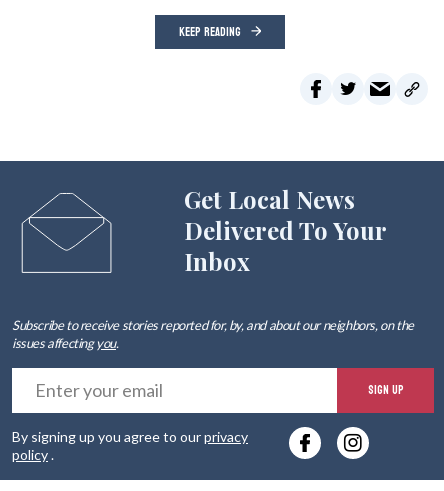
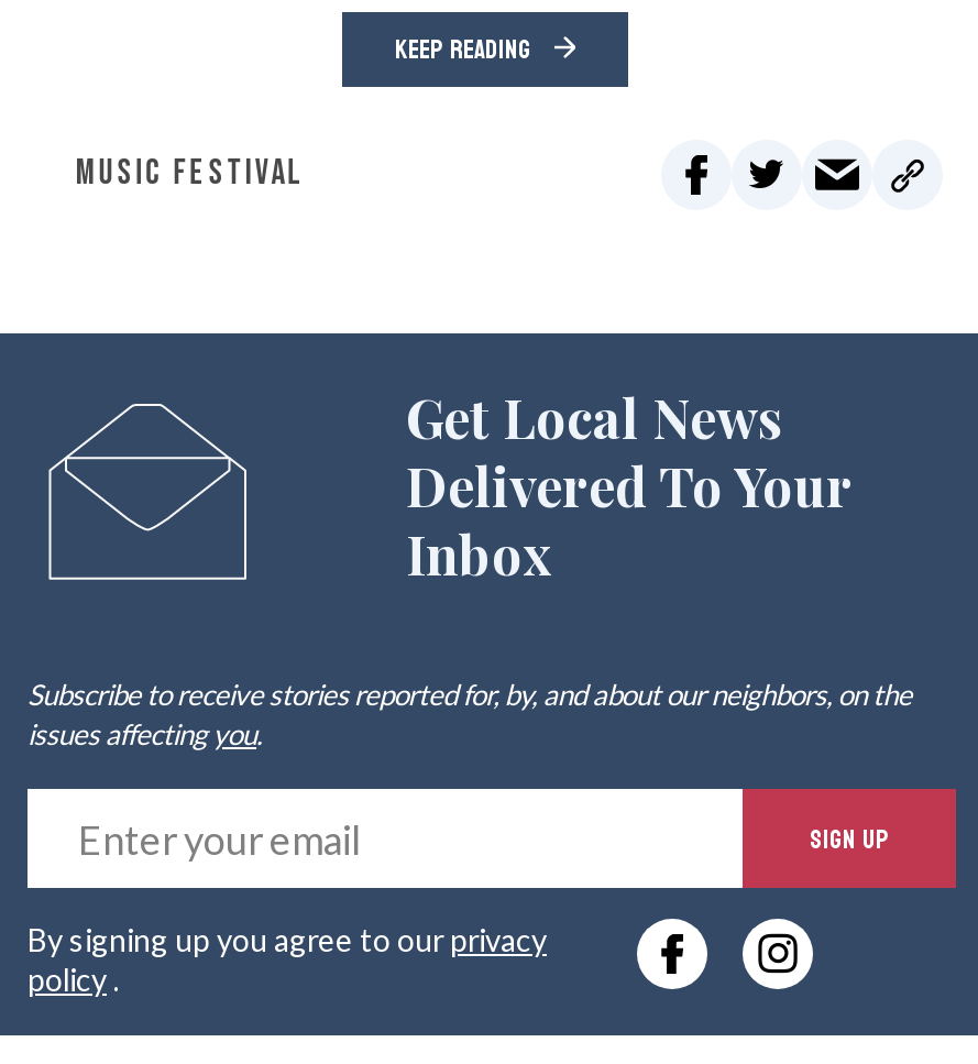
none -> [76,153,304,194] MUSIC FESTIVAL

